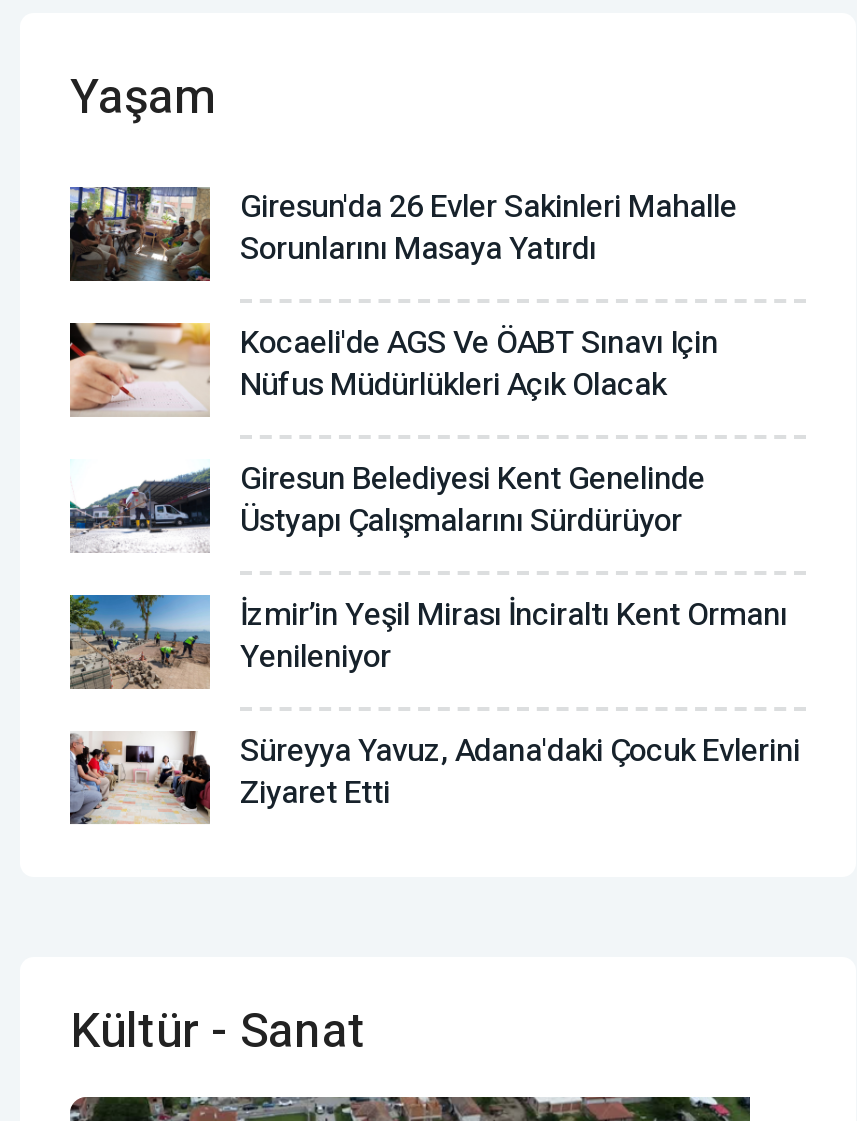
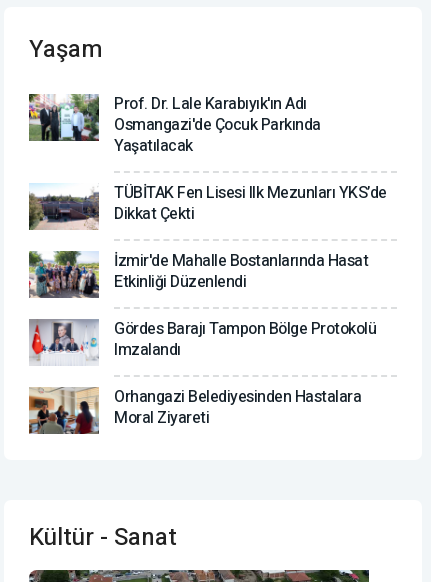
[68,184,737,283] [image] | Giresun'da 26 Evler Sakinleri Mahalle | Sorunlarını Masaya Yatırdı -> [28,92,320,158] [image] | Prof. Dr. Lale Karabıyık'ın Adı | Osmangazi'de Çocuk Parkında | Yaşatılacak
[68,320,718,415] [image] | Kocaeli'de AGS Ve ÖABT Sınavı Için | Nüfus Müdürlükleri Açık Olacak -> [28,181,386,230] [image] | TÜBİTAK Fen Lisesi Ilk Mezunları YKS’de | Dikkat Çekti
[70,456,705,553] [image] | Giresun Belediyesi Kent Genelinde | Üstyapı Çalışmalarını Sürdürüyor -> [28,249,368,299] [image] | İzmir'de Mahalle Bostanlarında Hasat | Etkinliği Düzenlendi
[68,592,787,691] [image] | İzmir’in Yeşil Mirası İnciraltı Kent Ormanı | Yenileniyor -> [30,317,376,365] [image] | Gördes Barajı Tampon Bölge Protokolü | Imzalandı
[68,728,800,825] [image] | Süreyya Yavuz, Adana'daki Çocuk Evlerini | Ziyaret Etti -> [28,385,361,435] [image] | Orhangazi Belediyesinden Hastalara | Moral Ziyareti

